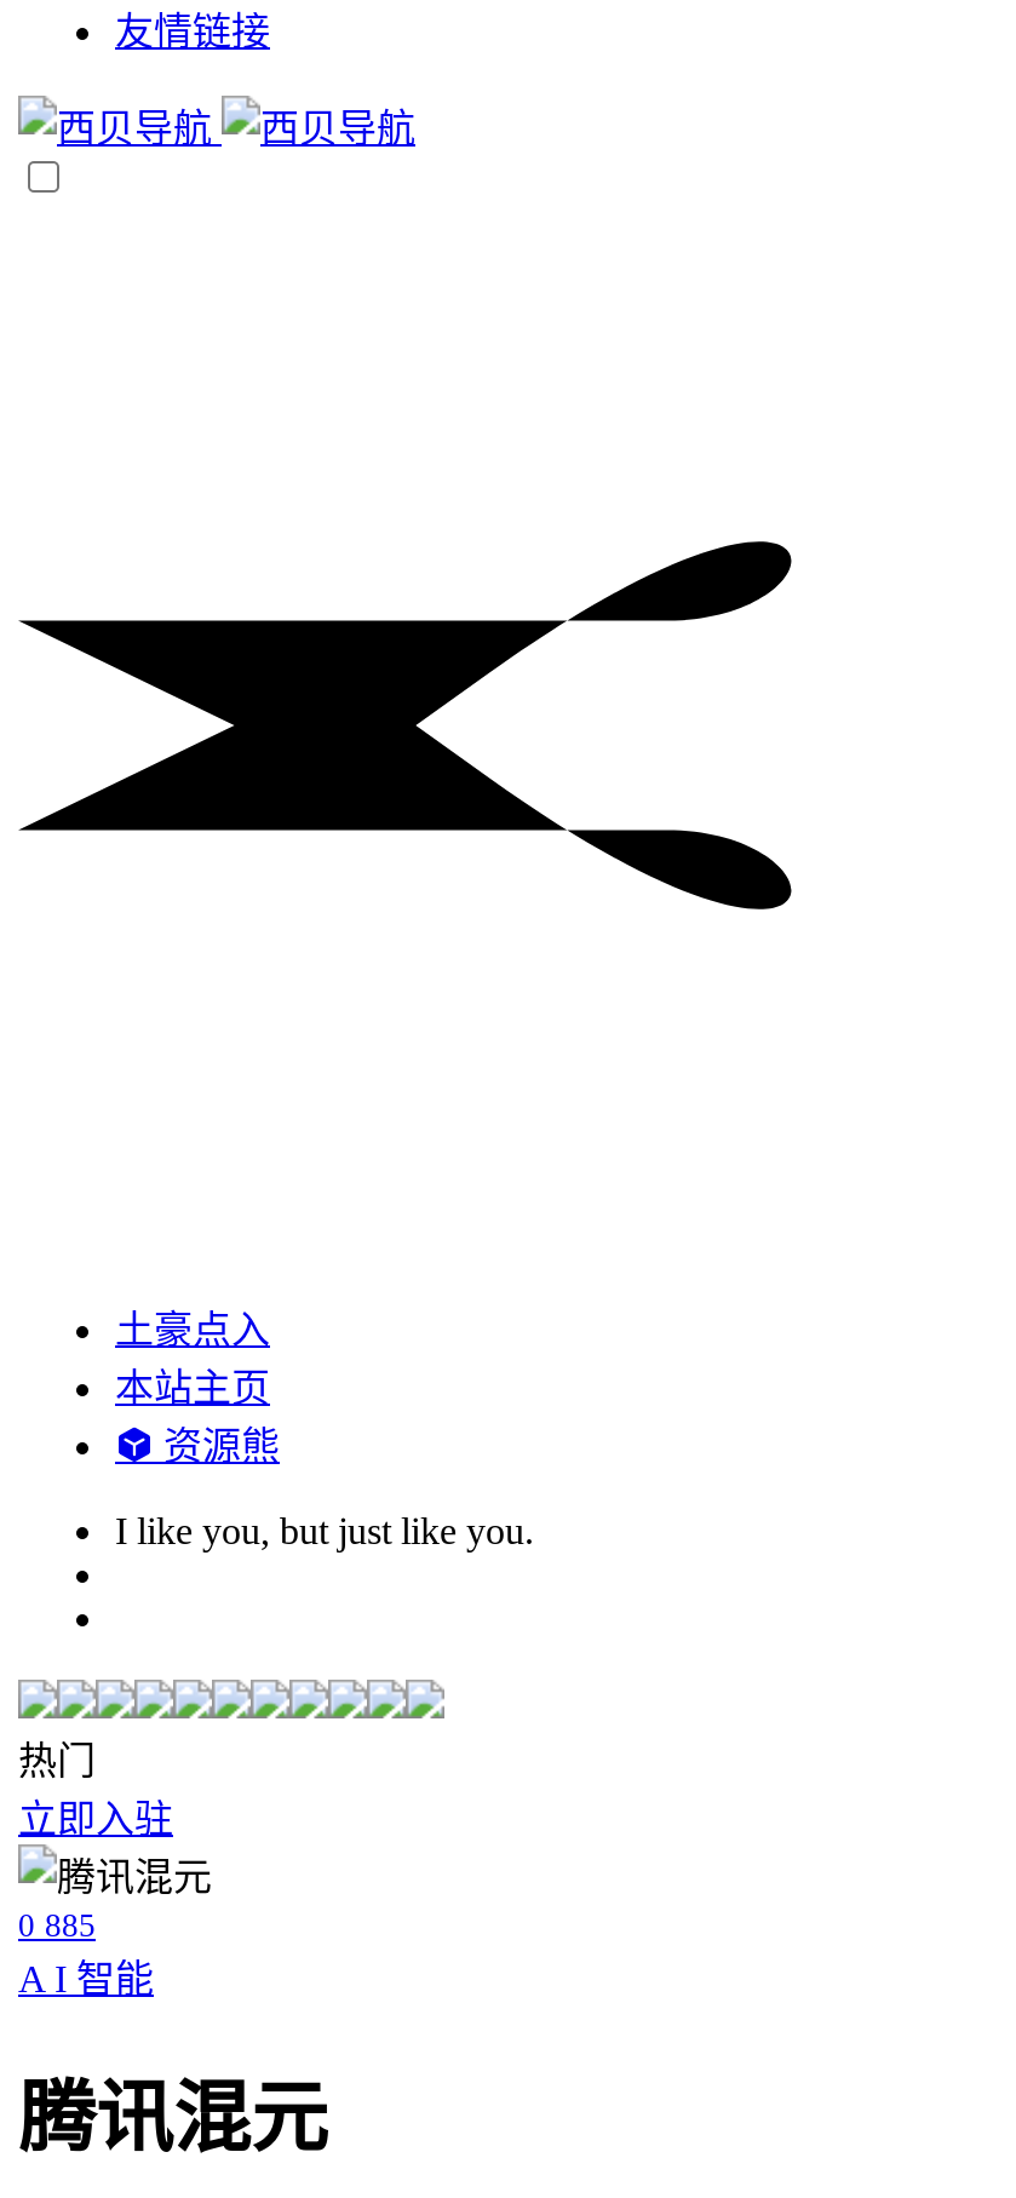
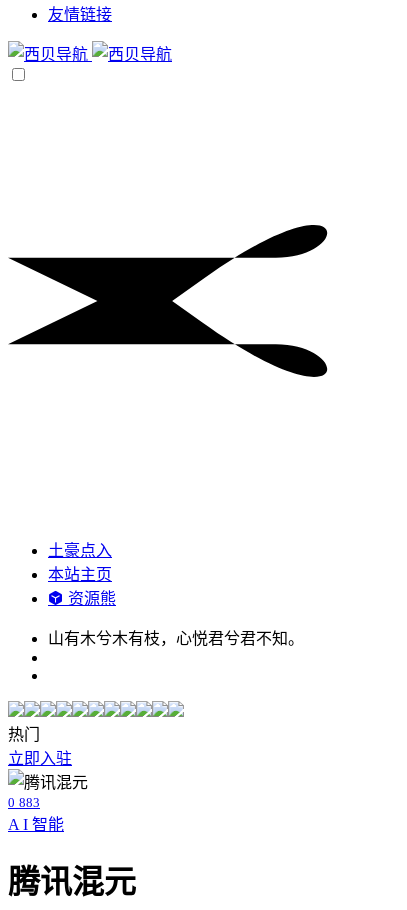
[115,1510,534,1551] I like you, but just like you. -> [48,630,304,647] 山有木兮木有枝，心悦君兮君不知。
[18,1907,96,1944] 0 885 -> [8,795,40,810] 0 883

